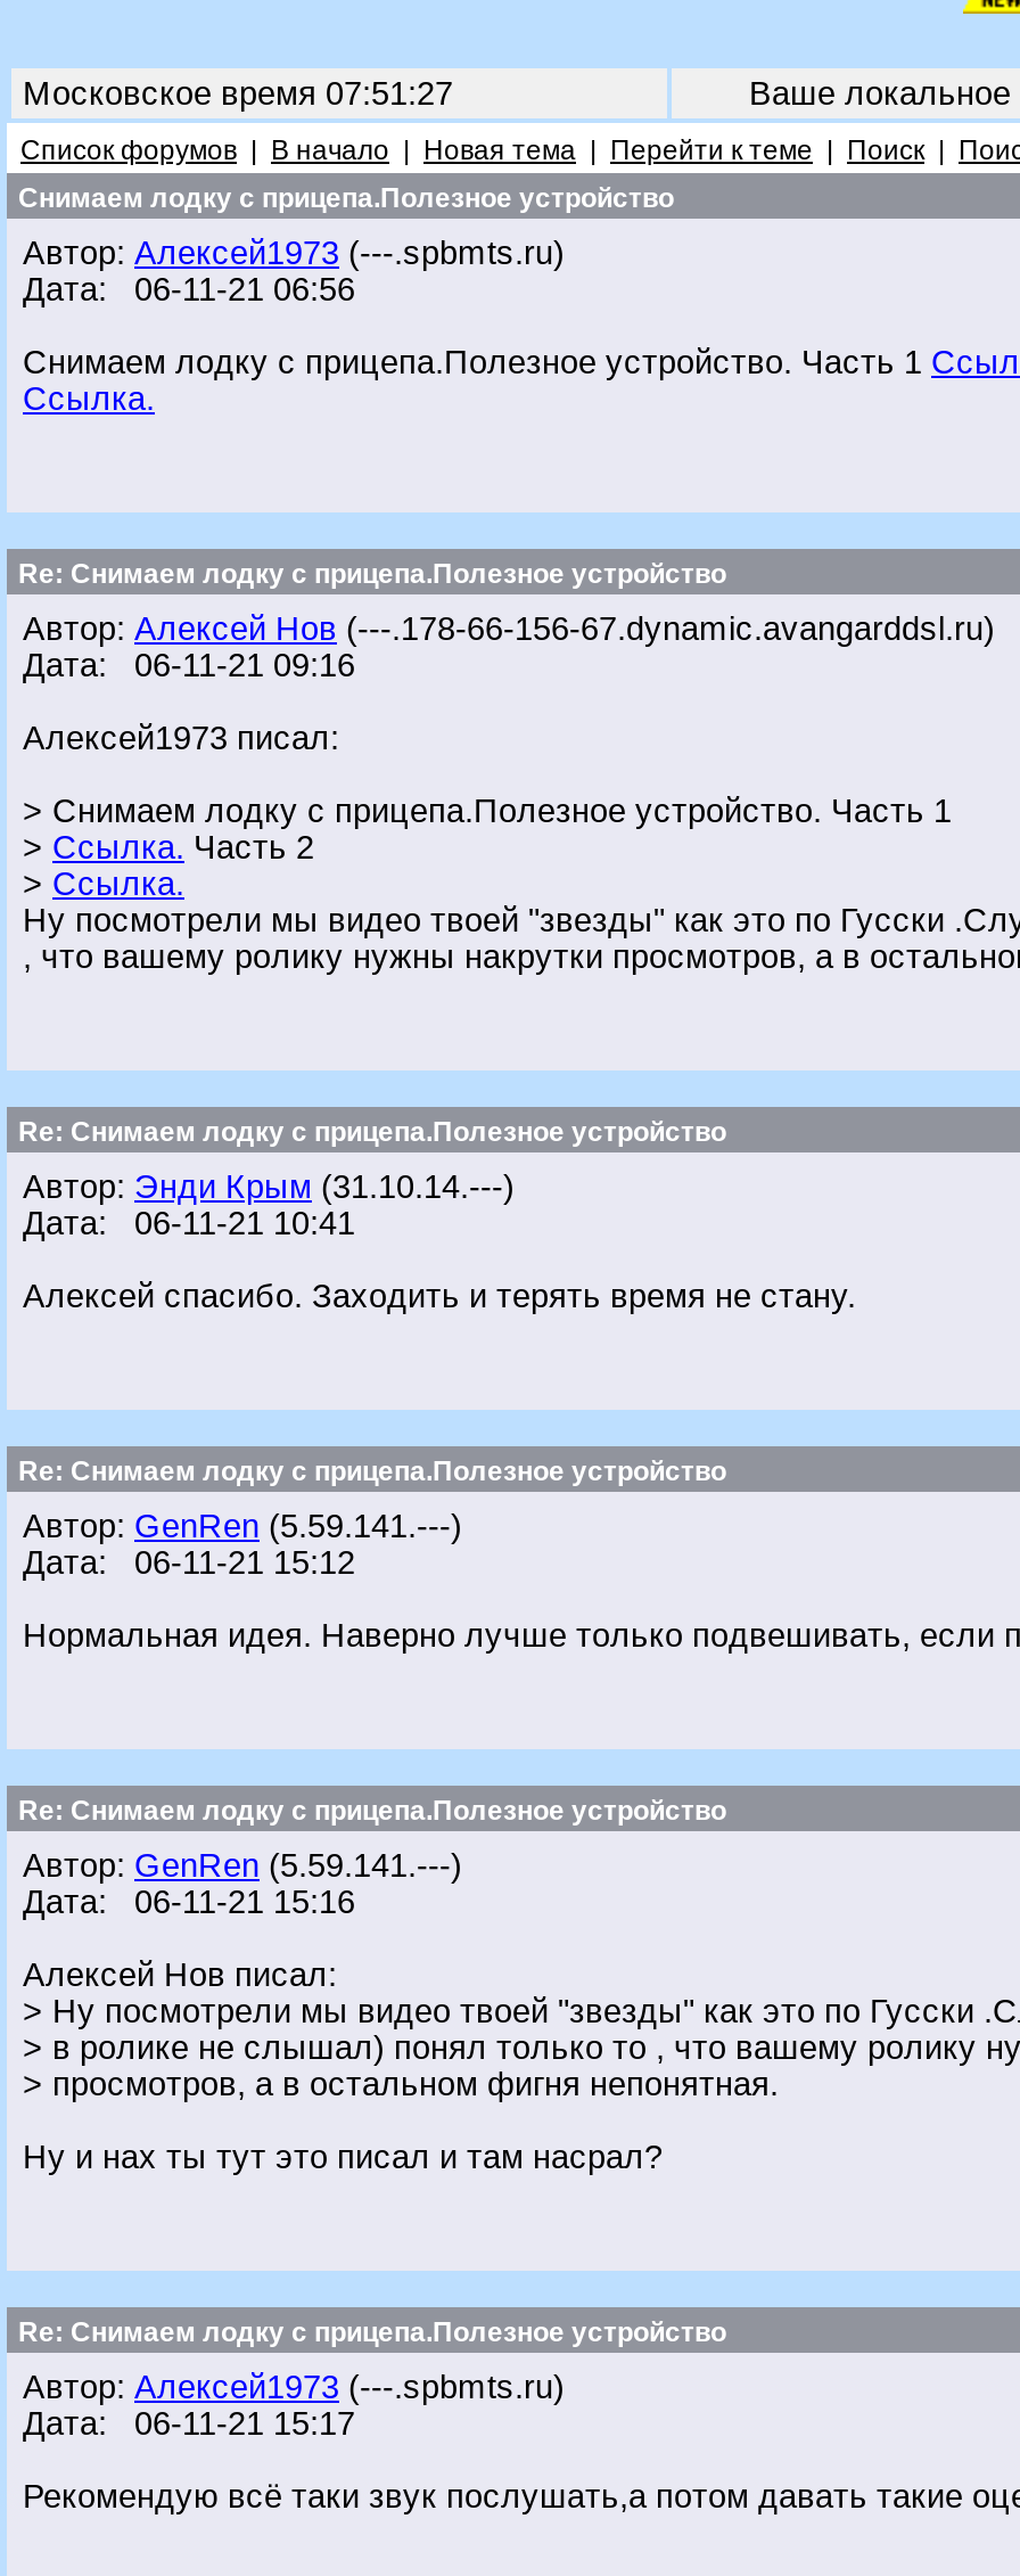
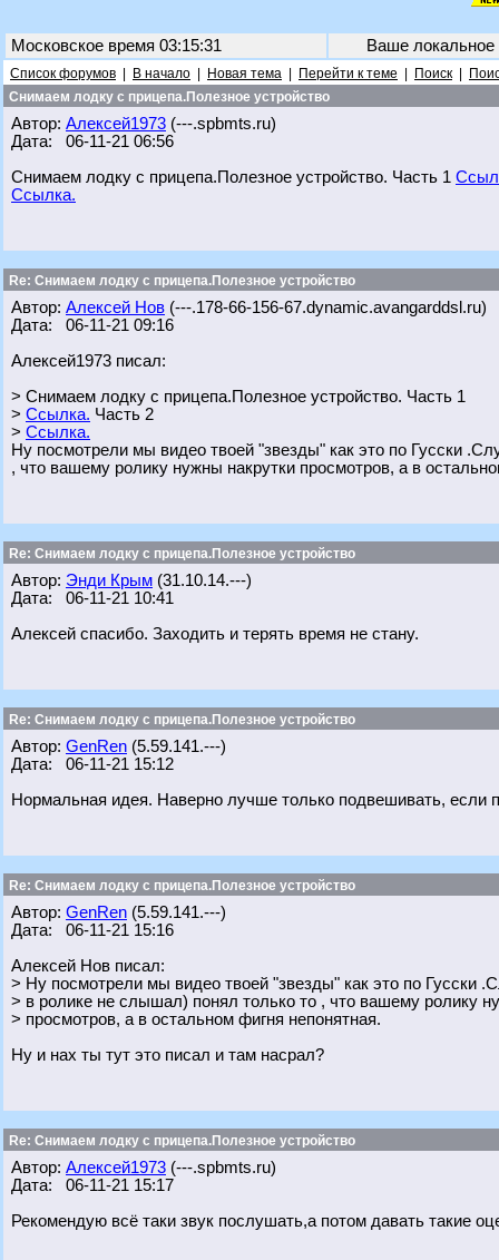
[14,75,462,112] Московское время 07:51:27 -> [7,37,226,55] Московское время 03:15:31

